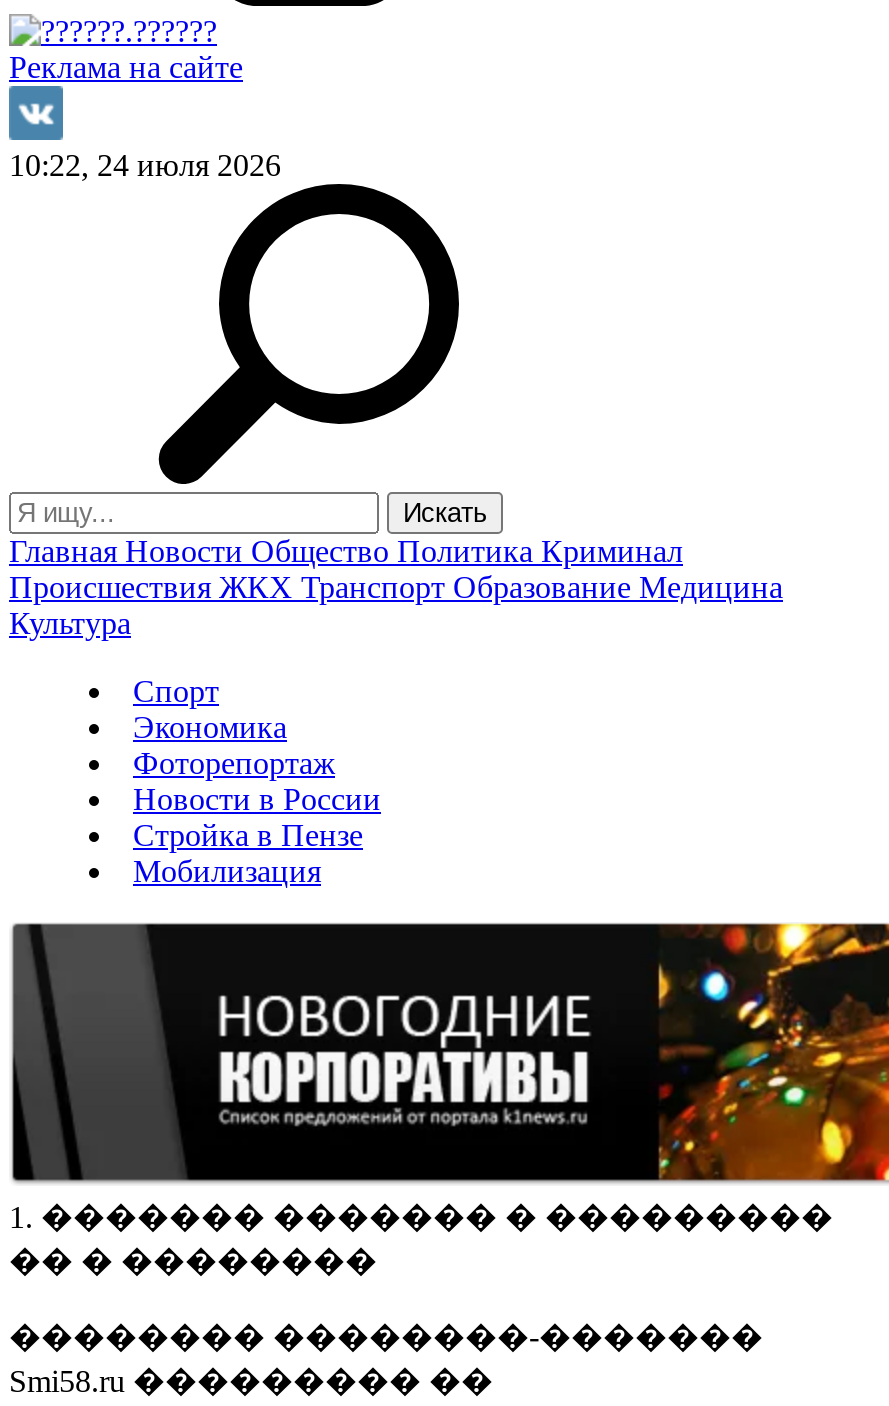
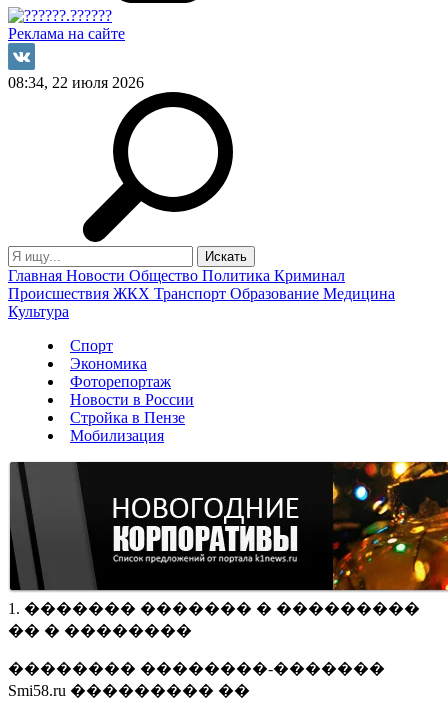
[9,148,281,182] 10:22, 24 июля 2026 -> [8,74,144,91] 08:34, 22 июля 2026

